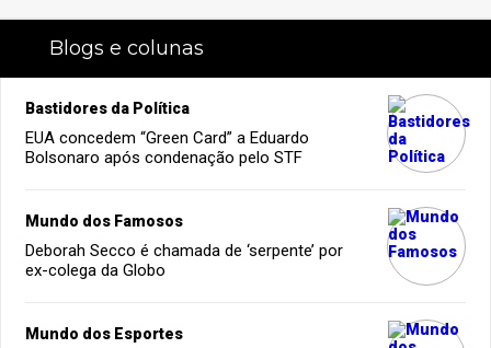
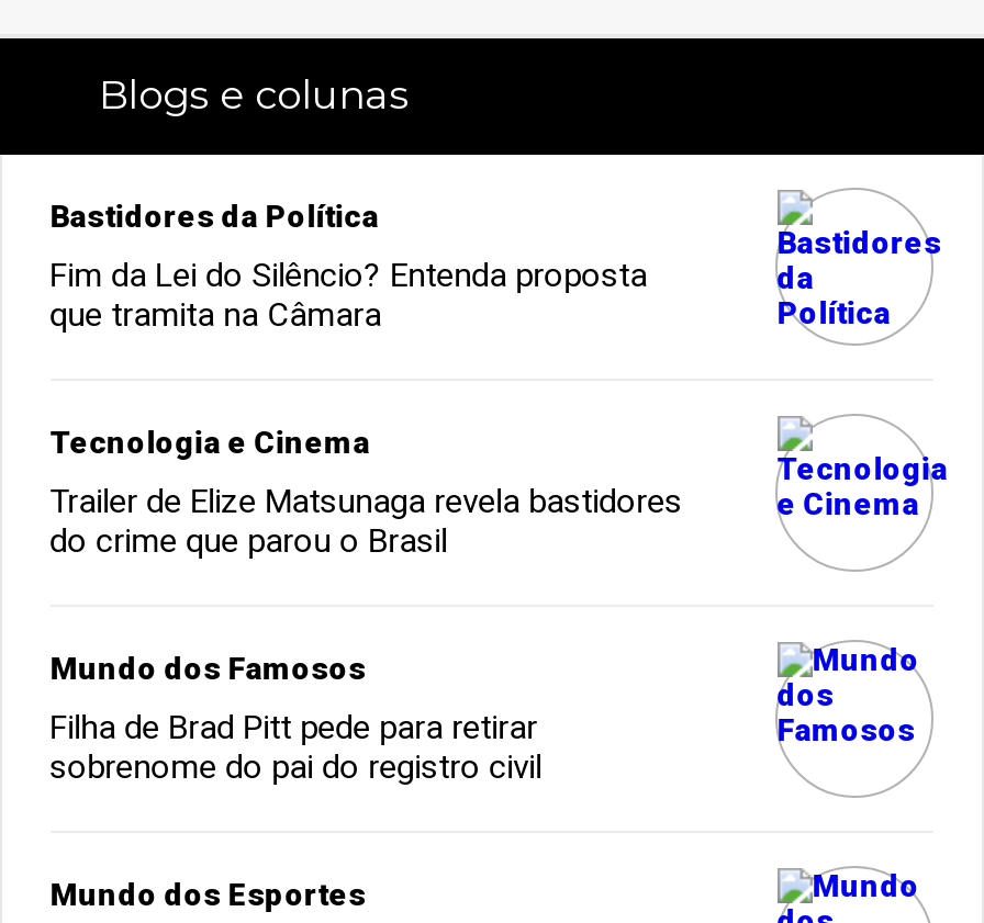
[25,128,309,167] EUA concedem “Green Card” a Eduardo | Bolsonaro após condenação pelo STF -> [50,255,682,560] Fim da Lei do Silêncio? Entenda proposta | que tramita na Câmara | Tecnologia e Cinema | Trailer de Elize Matsunaga revela bastidores | do crime que parou o Brasil
[25,241,343,280] Deborah Secco é chamada de ‘serpente’ por | ex-colega da Globo -> [50,707,542,786] Filha de Brad Pitt pede para retirar | sobrenome do pai do registro civil

